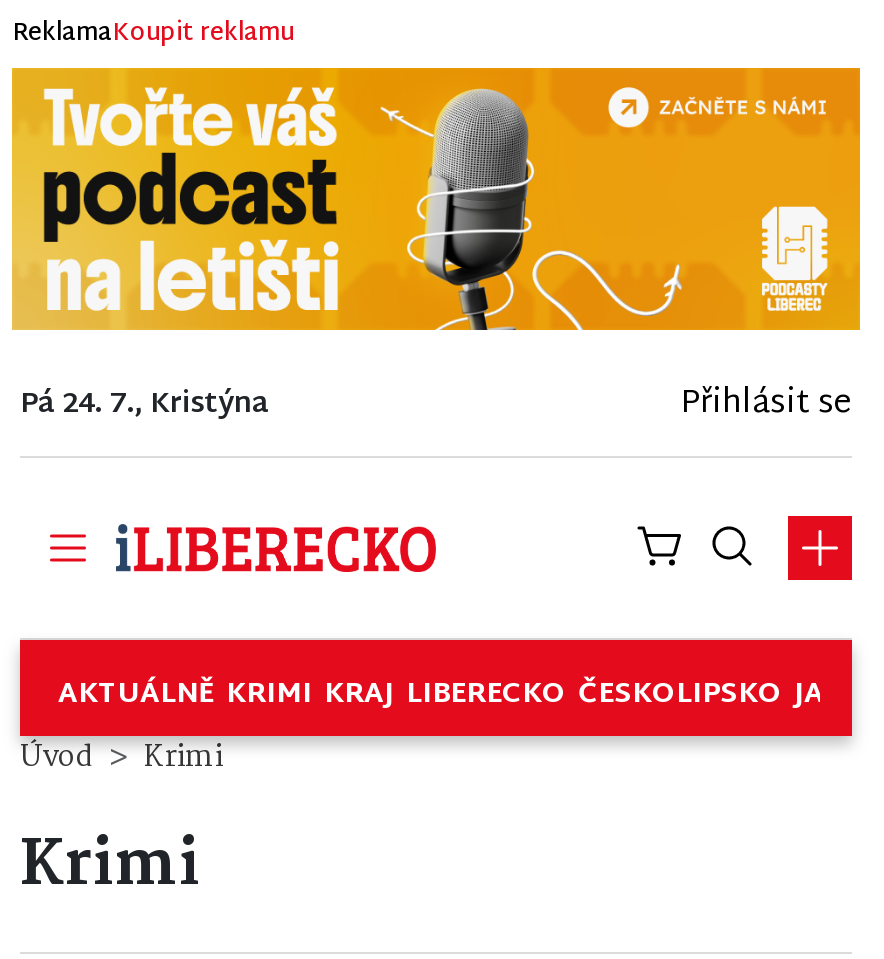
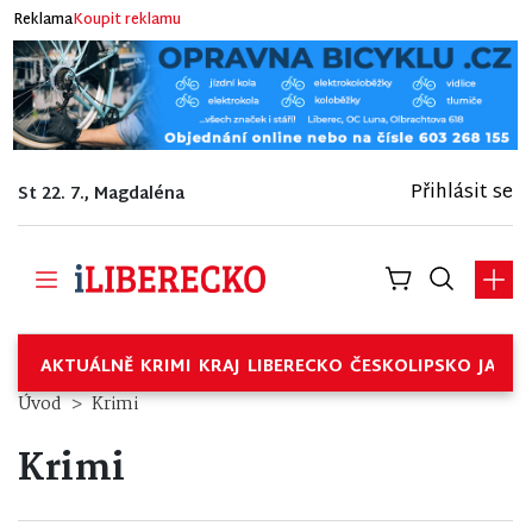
[10,66,862,430] [image] | Pá 24. 7., Kristýna -> [12,39,519,209] [image] | St 22. 7., Magdaléna

